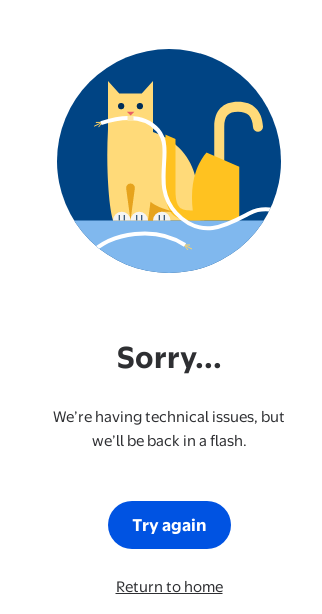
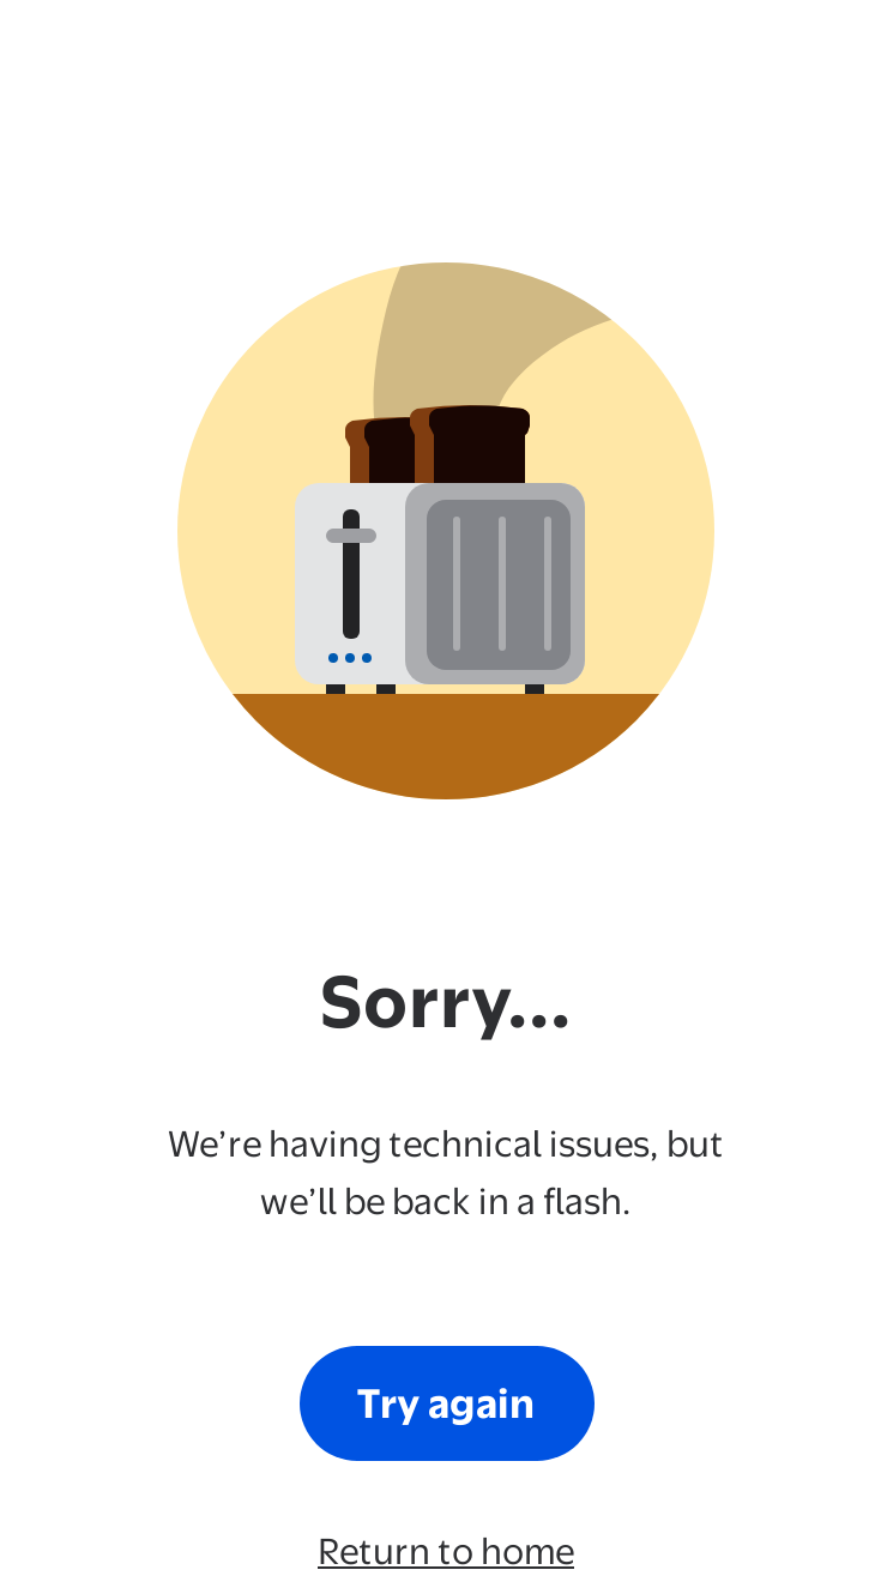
[56,48,282,274] [image] -> [177,262,714,802] [image]

